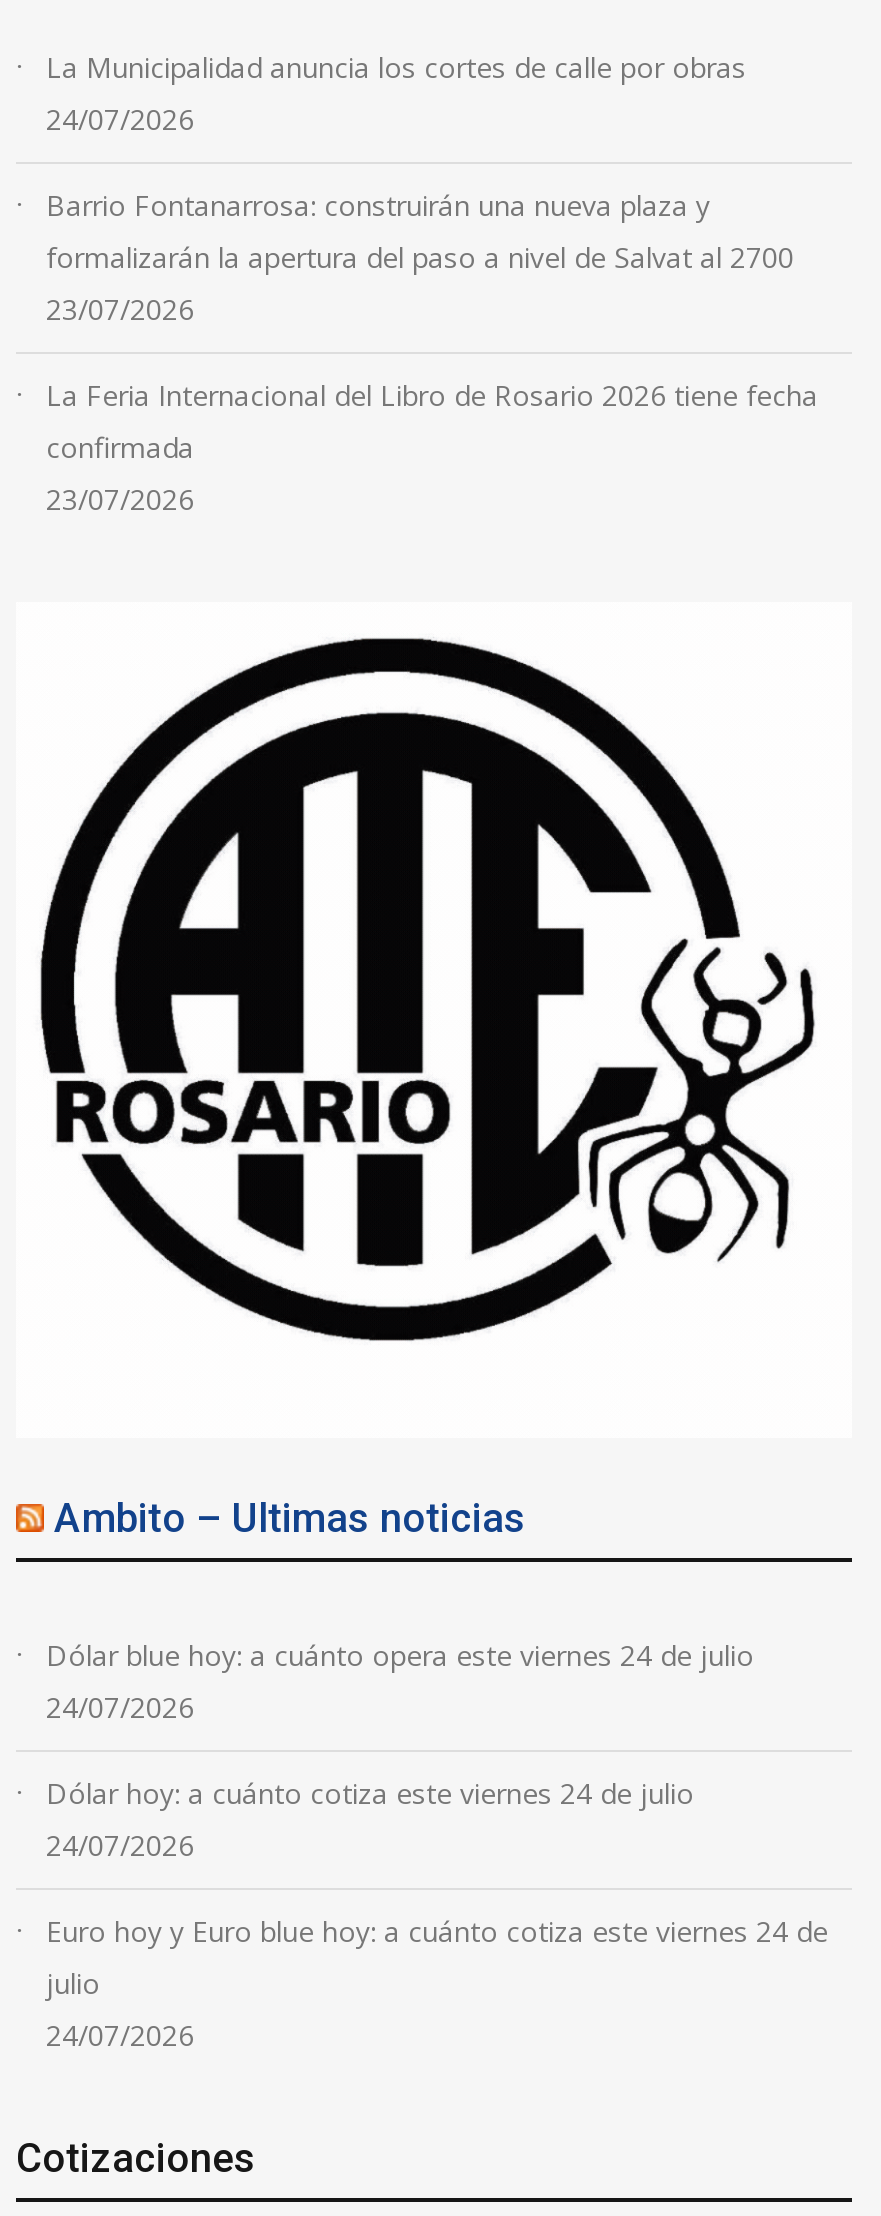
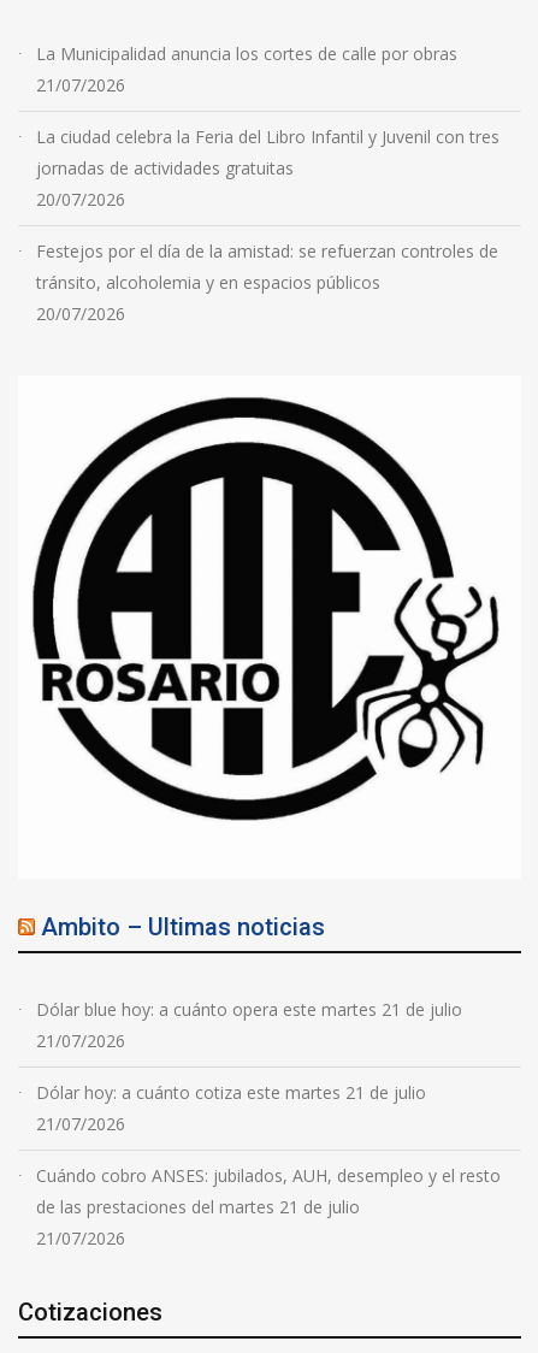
[46,100,194,138] 24/07/2026 -> [36,73,125,96] 21/07/2026
[46,186,794,328] Barrio Fontanarrosa: construirán una nueva plaza y | formalizarán la apertura del paso a nivel de Salvat al 2700 | 23/07/2026 -> [36,125,499,211] La ciudad celebra la Feria del Libro Infantil y Juvenil con tres | jornadas de actividades gratuitas | 20/07/2026
[46,376,818,518] La Feria Internacional del Libro de Rosario 2026 tiene fecha | confirmada | 23/07/2026 -> [36,240,498,325] Festejos por el día de la amistad: se refuerzan controles de | tránsito, alcoholemia y en espacios públicos | 20/07/2026
[46,1636,754,1726] Dólar blue hoy: a cuánto opera este viernes 24 de julio | 24/07/2026 -> [36,998,462,1052] Dólar blue hoy: a cuánto opera este martes 21 de julio | 21/07/2026
[46,1774,694,1864] Dólar hoy: a cuánto cotiza este viernes 24 de julio | 24/07/2026 -> [36,1081,426,1135] Dólar hoy: a cuánto cotiza este martes 21 de julio | 21/07/2026
[46,1912,828,2054] Euro hoy y Euro blue hoy: a cuánto cotiza este viernes 24 de | julio | 24/07/2026 -> [36,1164,501,1249] Cuándo cobro ANSES: jubilados, AUH, desempleo y el resto | de las prestaciones del martes 21 de julio | 21/07/2026

